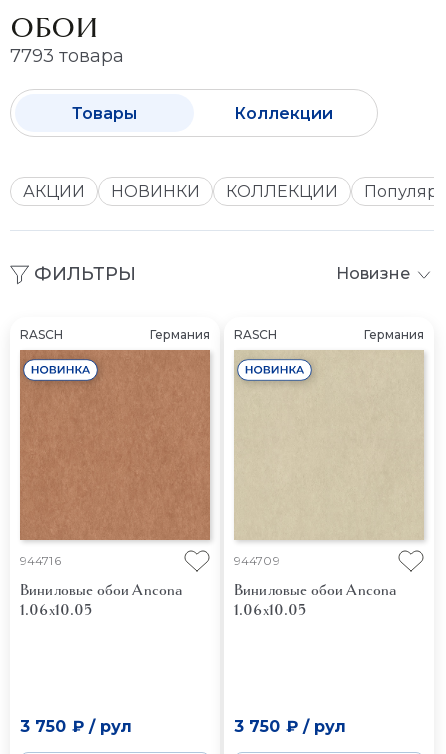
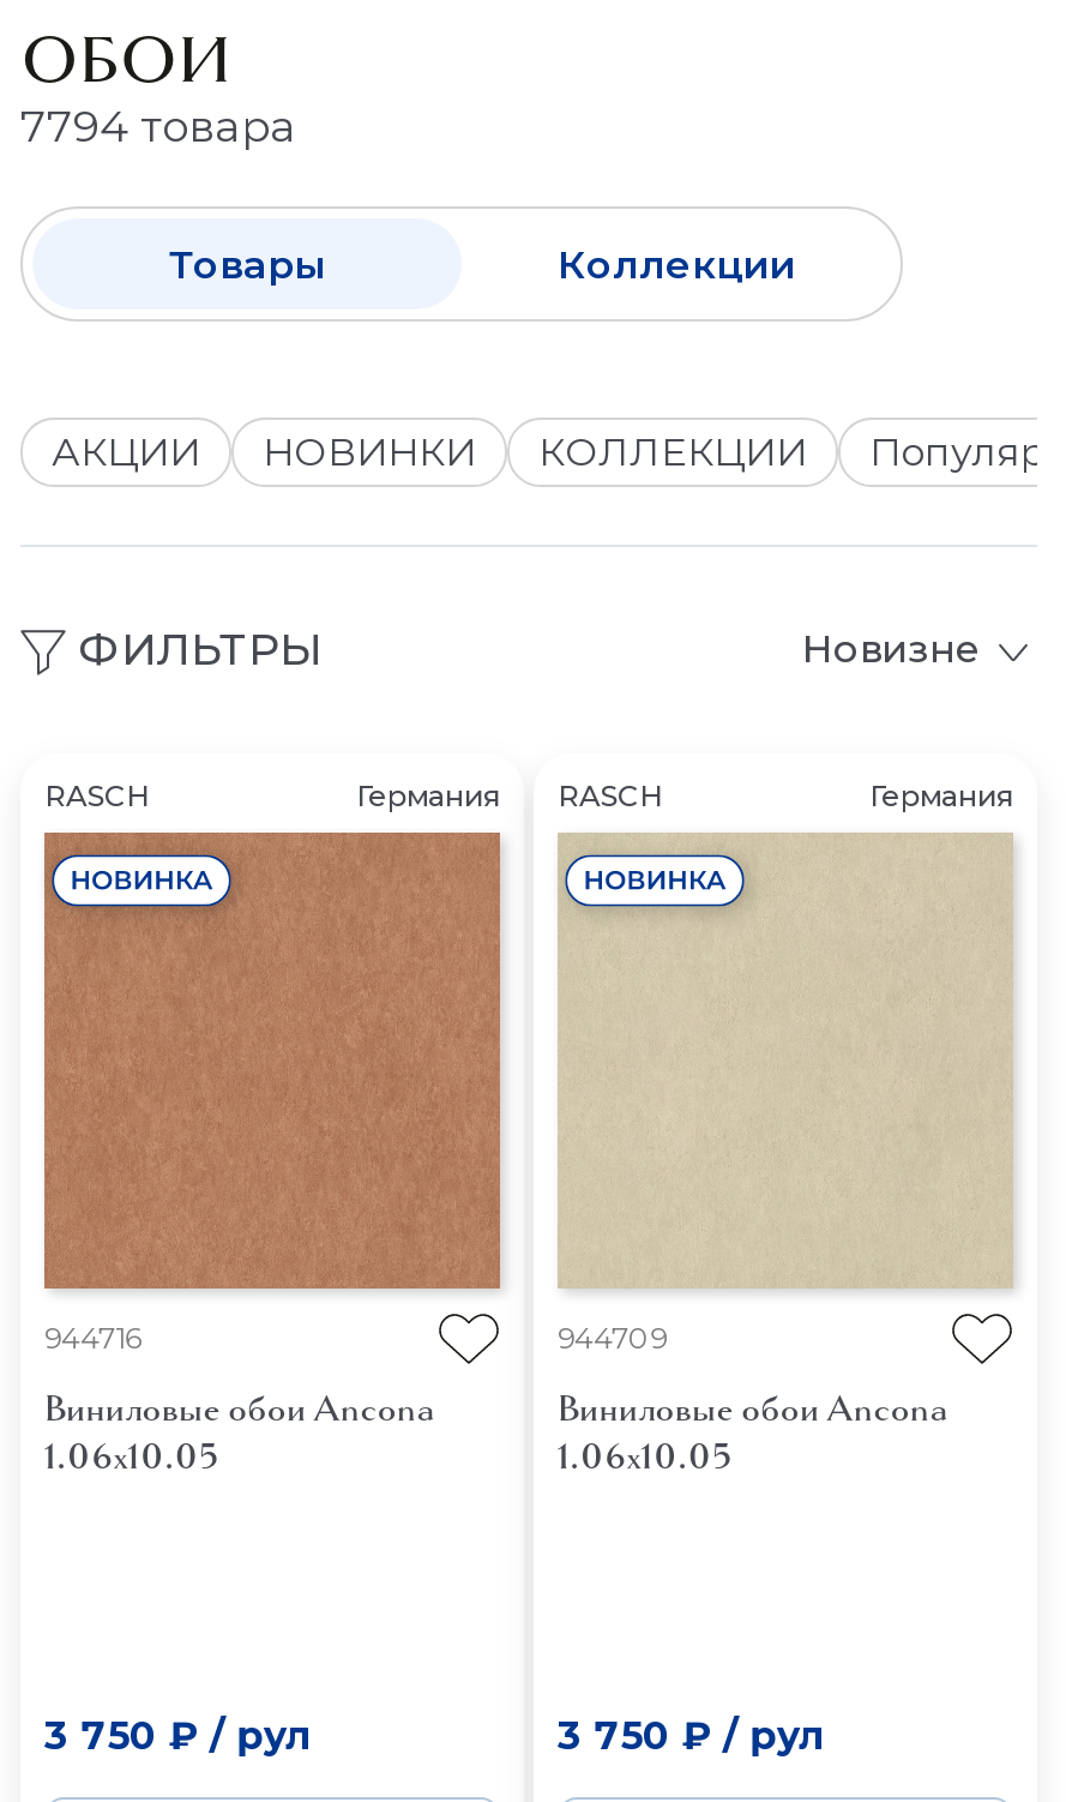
[10,45,124,67] 7793 товара -> [20,101,296,154] 7794 товара

